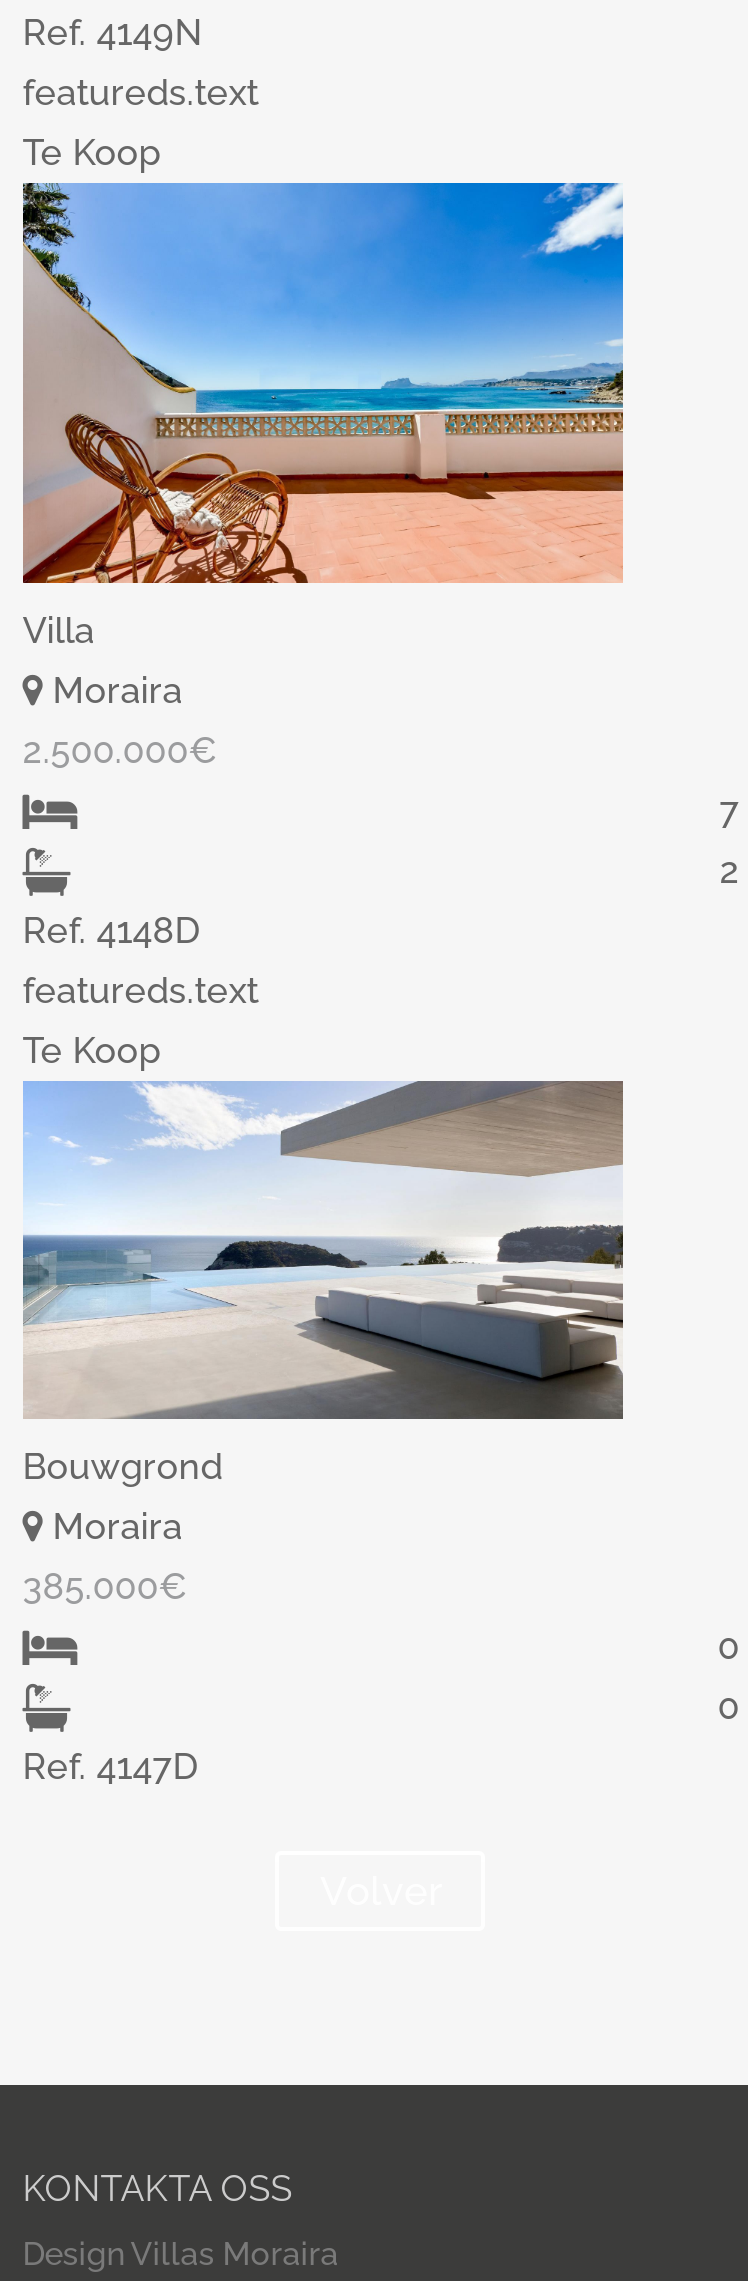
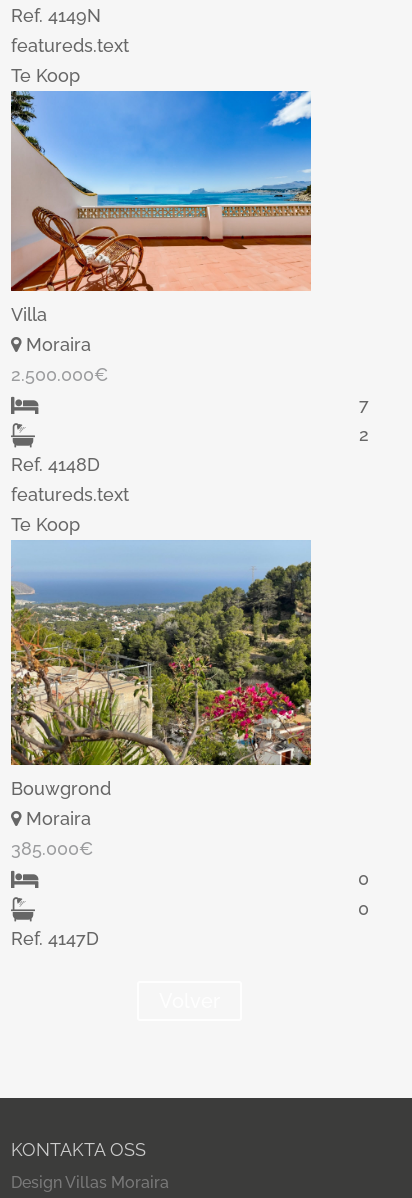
[21,1080,625,1420] [image] -> [10,540,312,766] [image]

